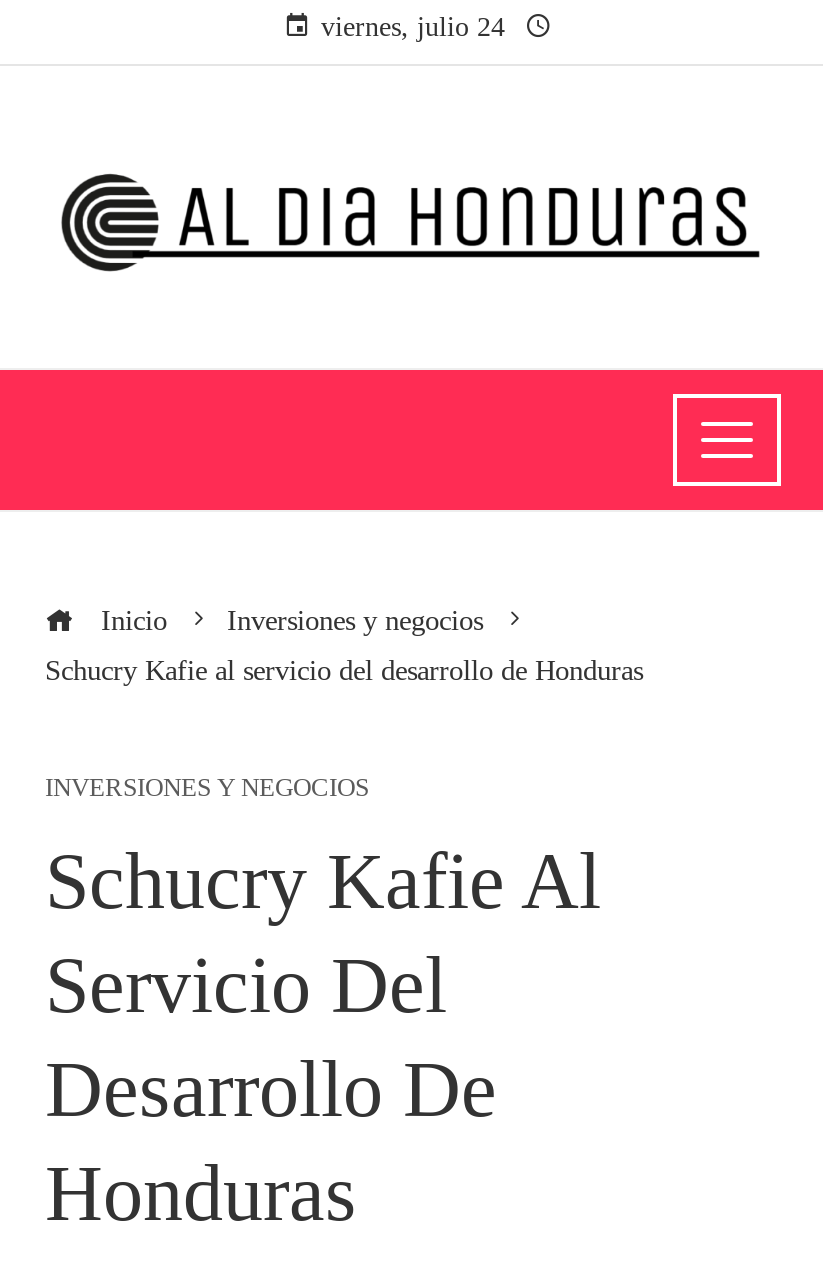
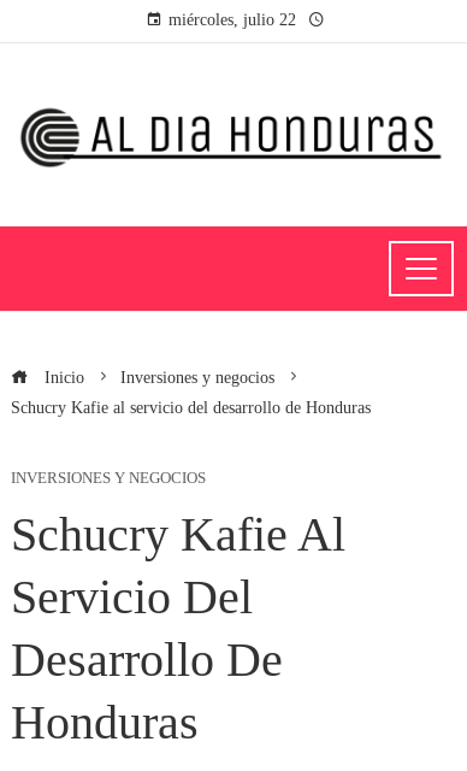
[321,12,505,42] viernes, julio 24 -> [169,11,296,29] miércoles, julio 22

